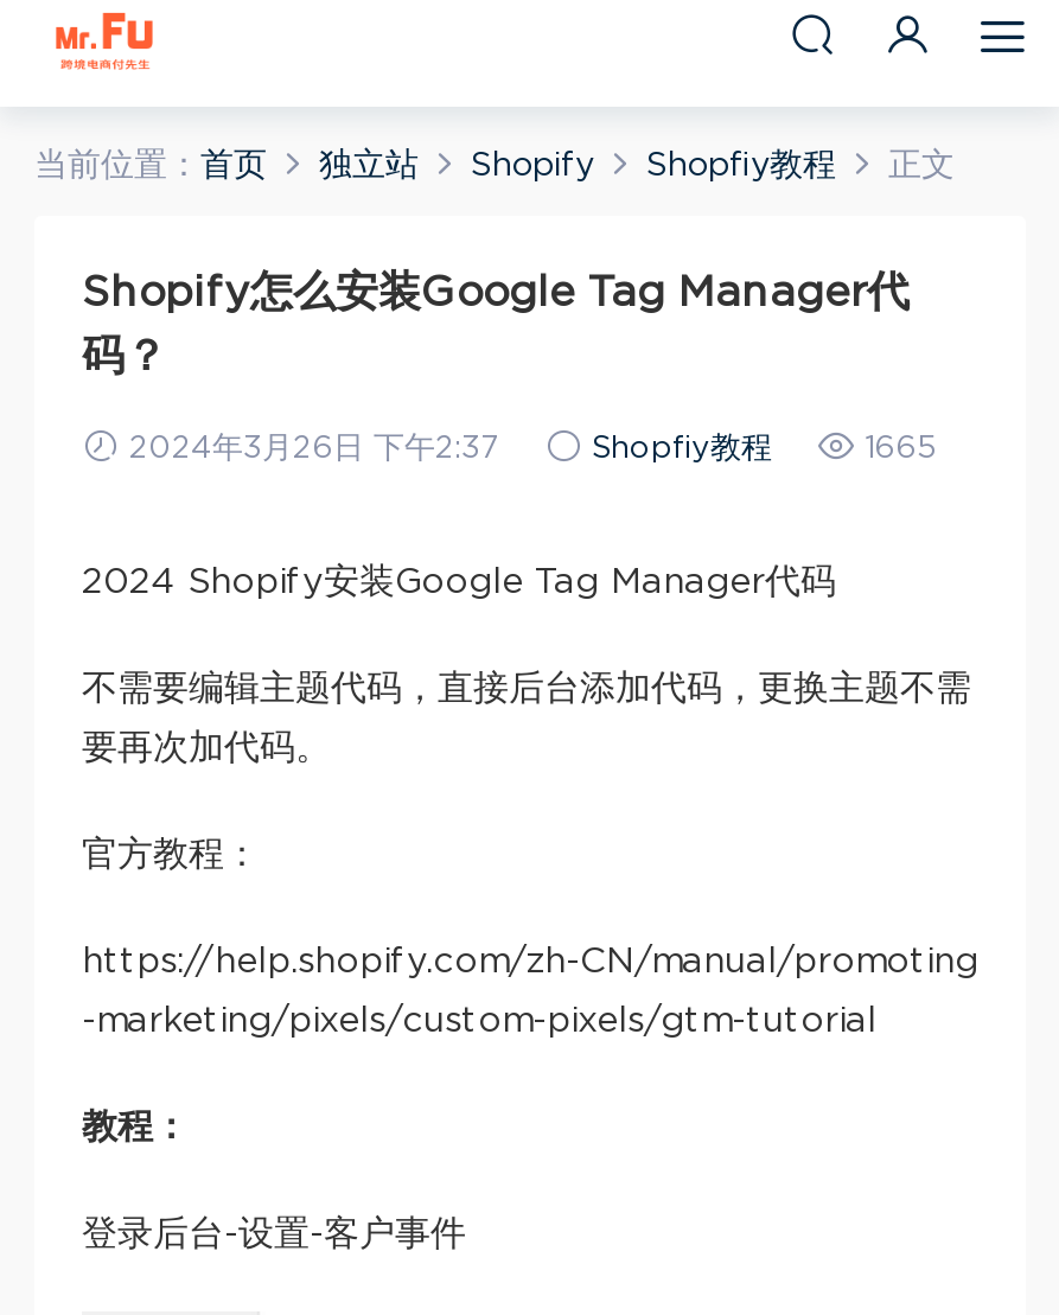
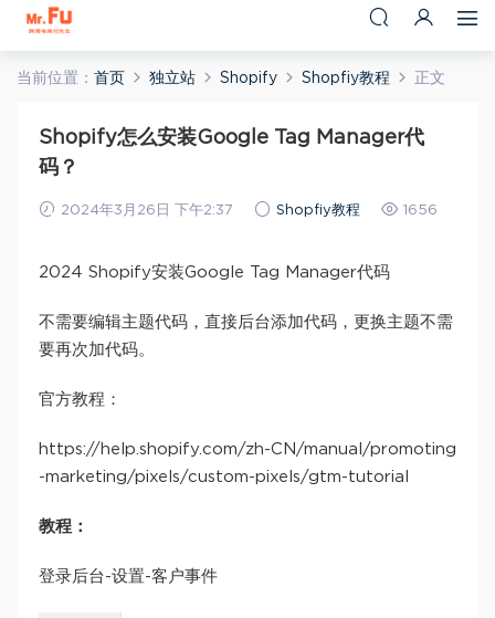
[855,434,938,465] 1665 -> [399,203,438,218] 1656

